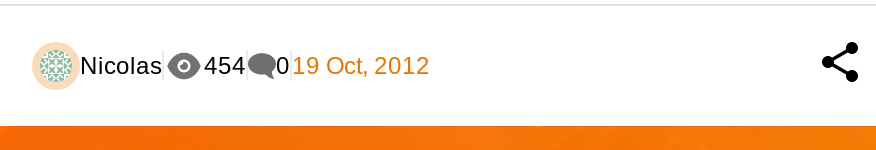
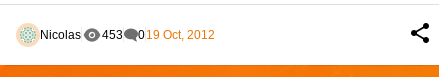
[80,51,430,79] Nicolas 454 0 19 Oct, 2012 -> [40,27,215,41] Nicolas 453 0 19 Oct, 2012

